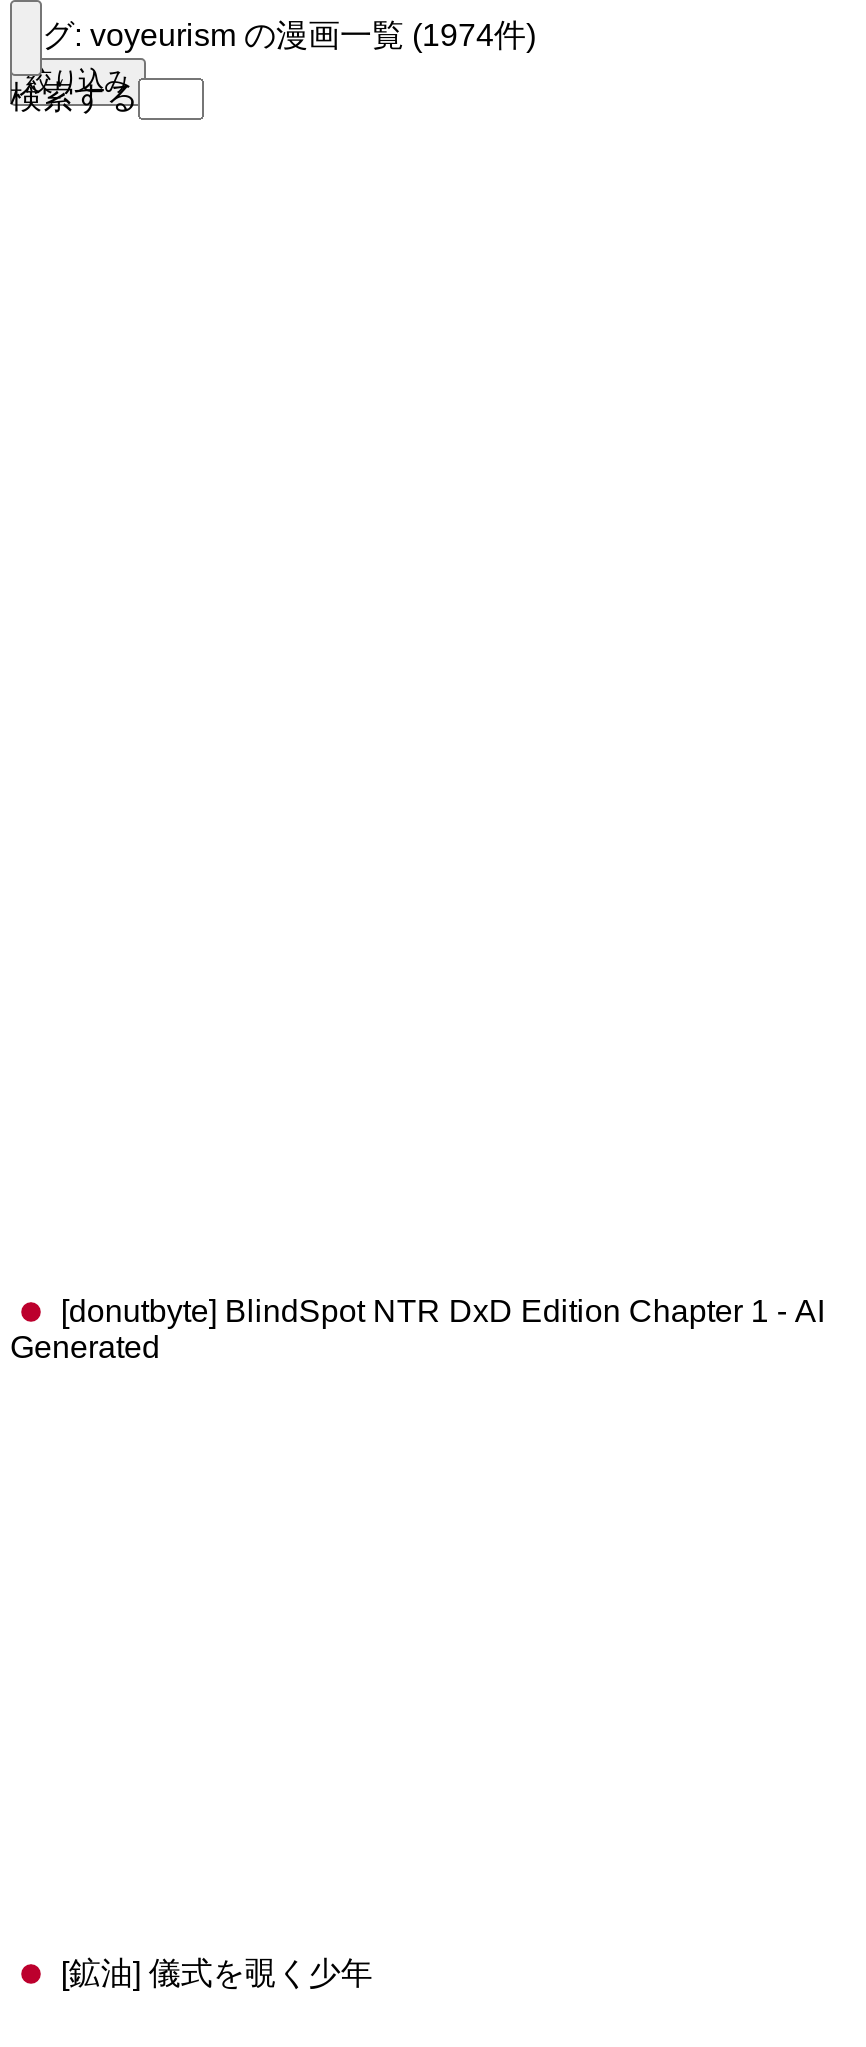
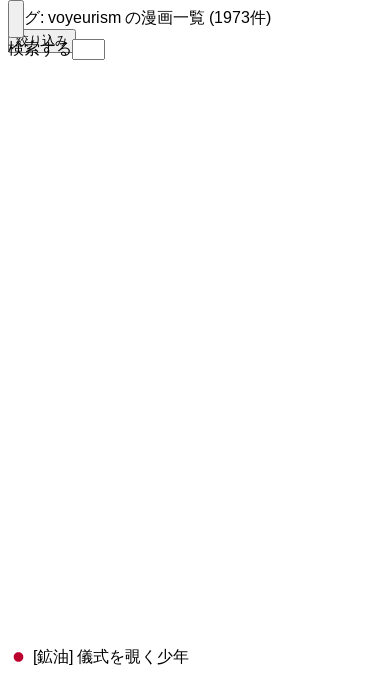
[10,18,536,52] タグ: voyeurism の漫画一覧 (1974件) -> [8,9,271,26] タグ: voyeurism の漫画一覧 (1973件)
[10,1294,825,1364] [donutbyte] BlindSpot NTR DxD Edition Chapter 1 - AI | Generated -> none

